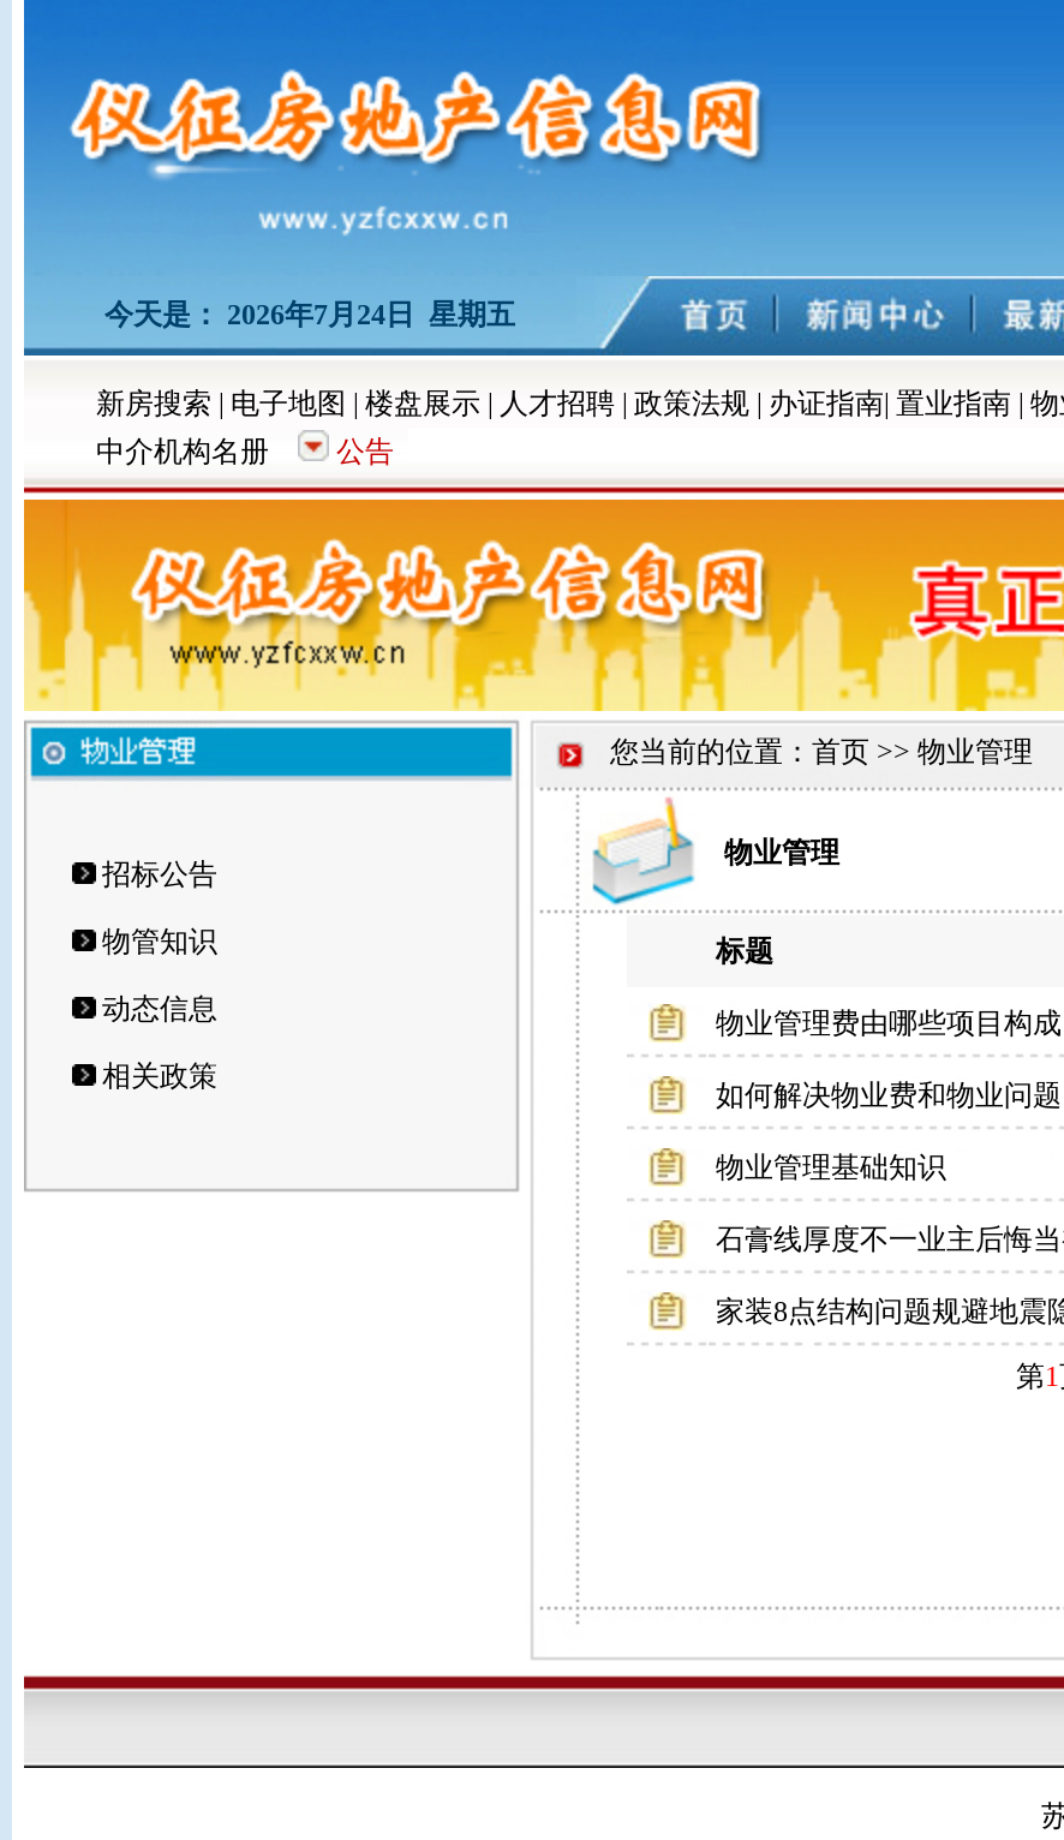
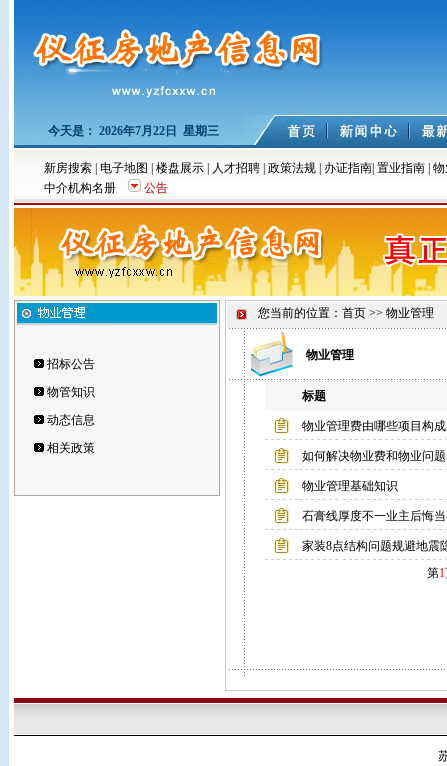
[104,298,515,331] 今天是：2026年7月24日 星期五 -> [47,124,218,138] 今天是：2026年7月22日 星期三

